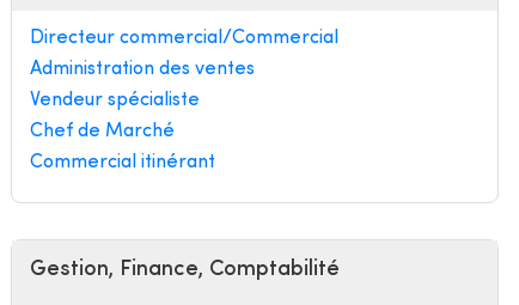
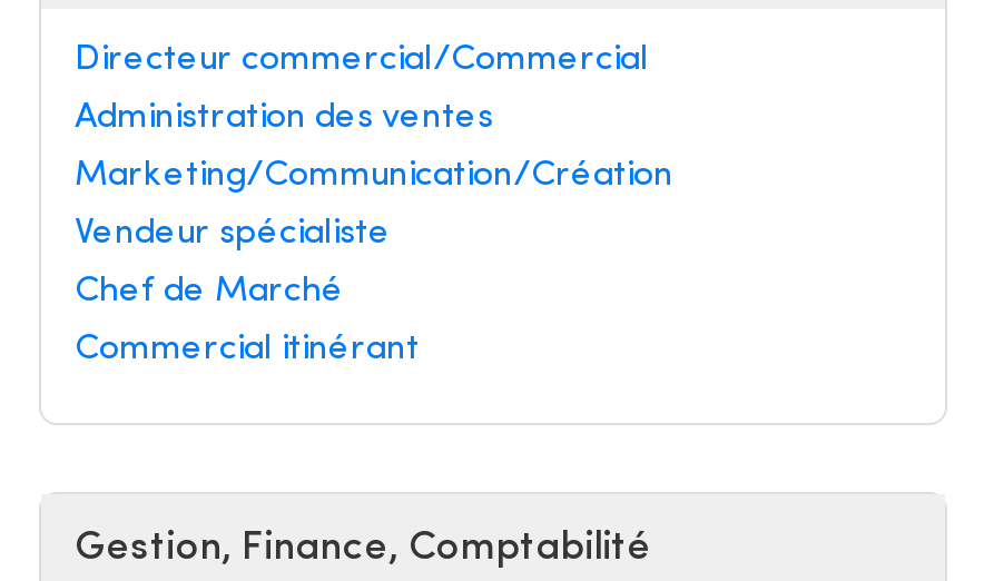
none -> [75,158,673,194] Marketing/Communication/Création

